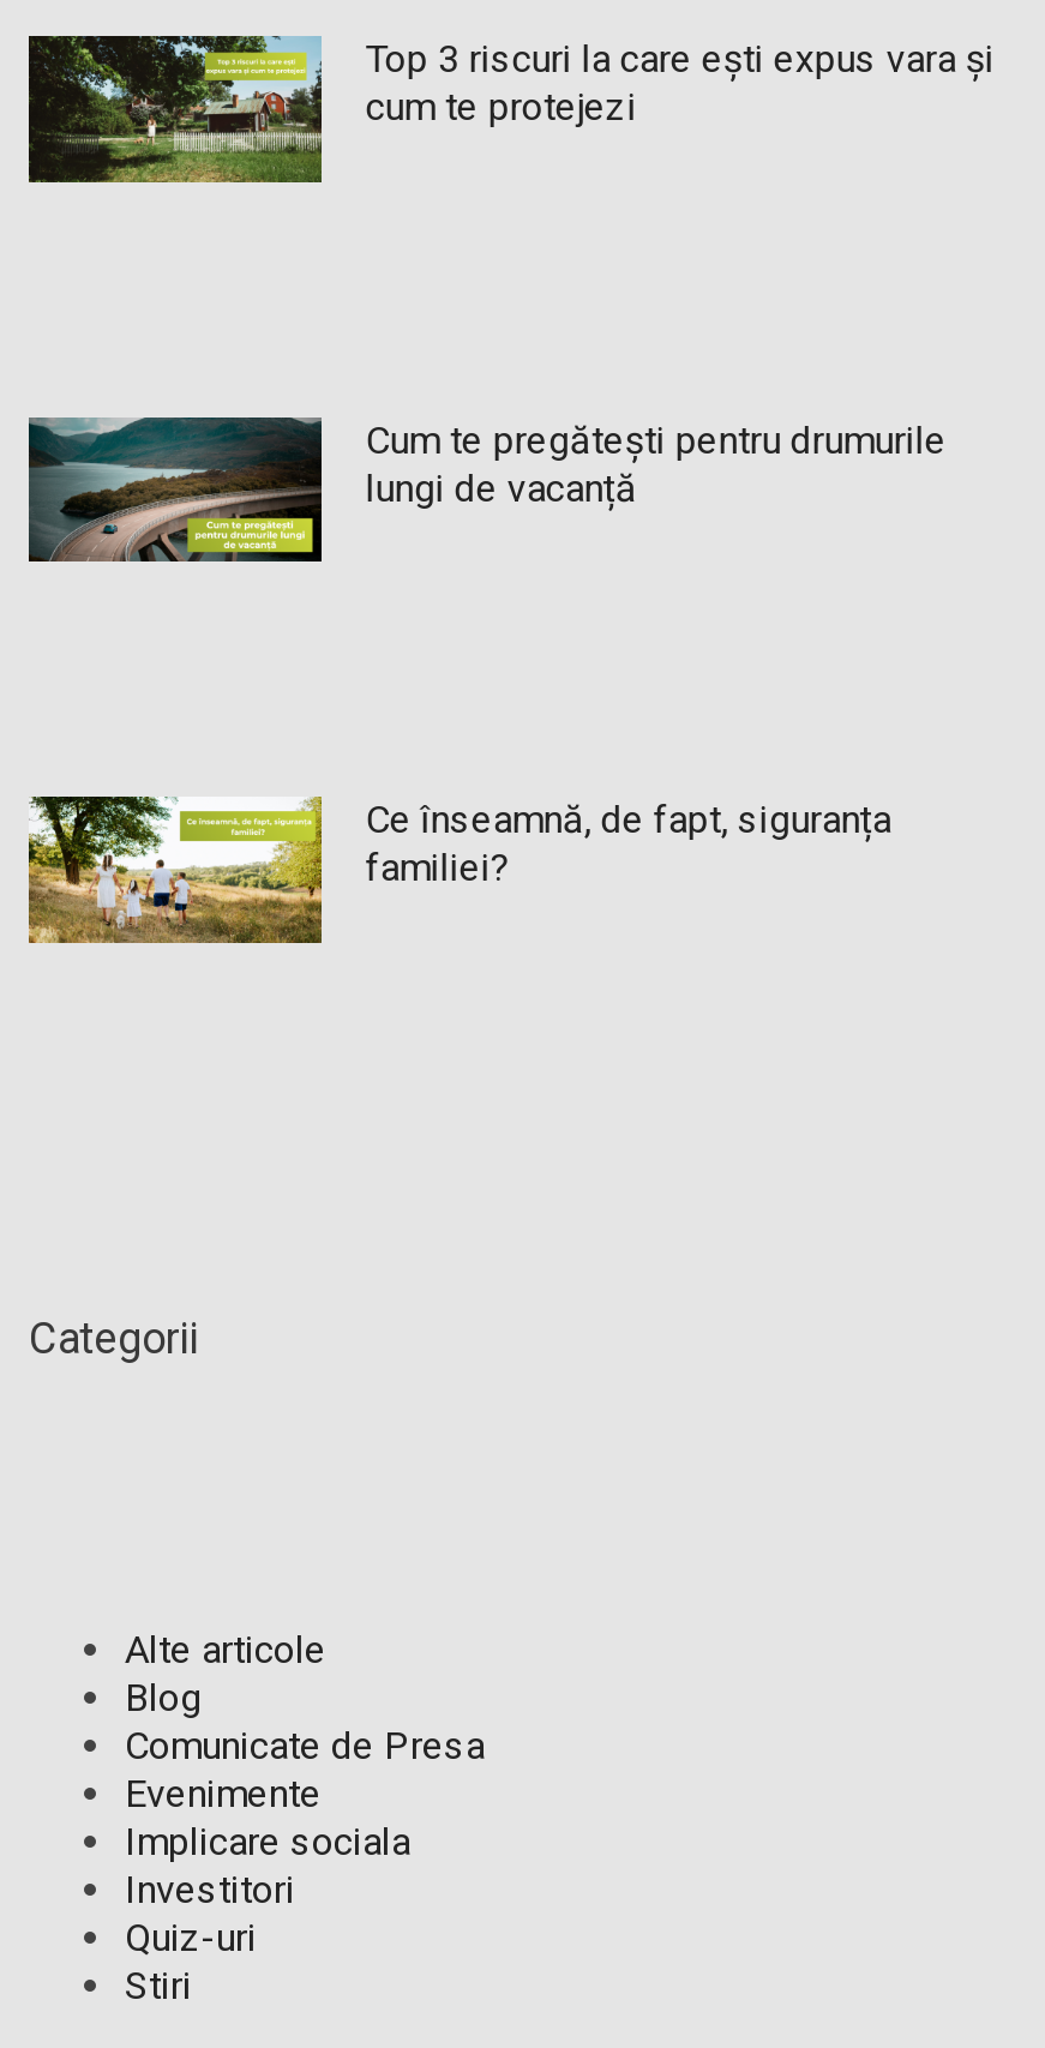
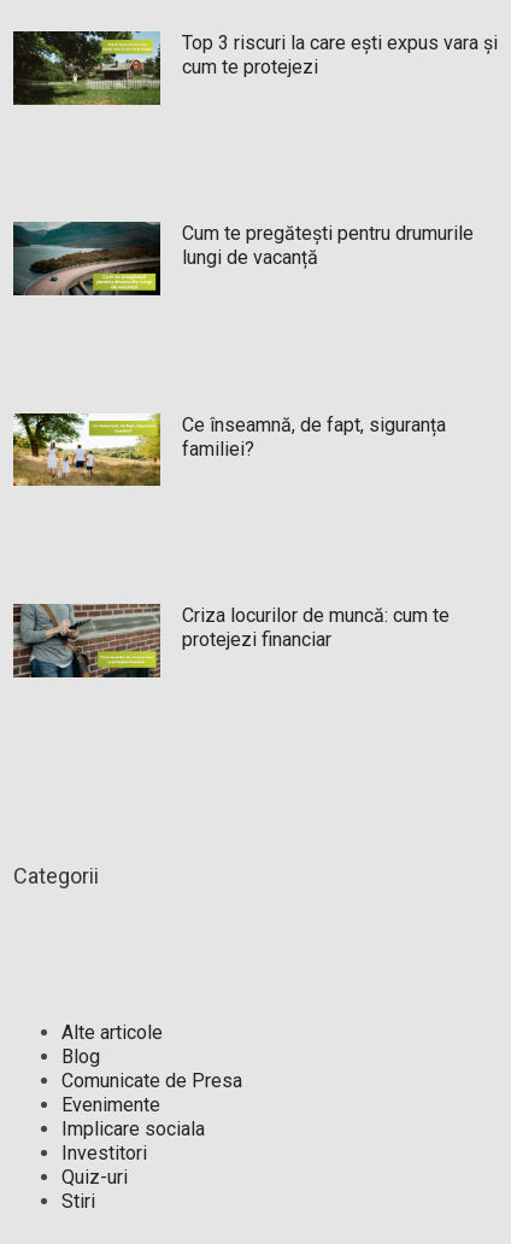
none -> [12,603,450,679] [image] | Criza locurilor de muncă: cum te | protejezi financiar

